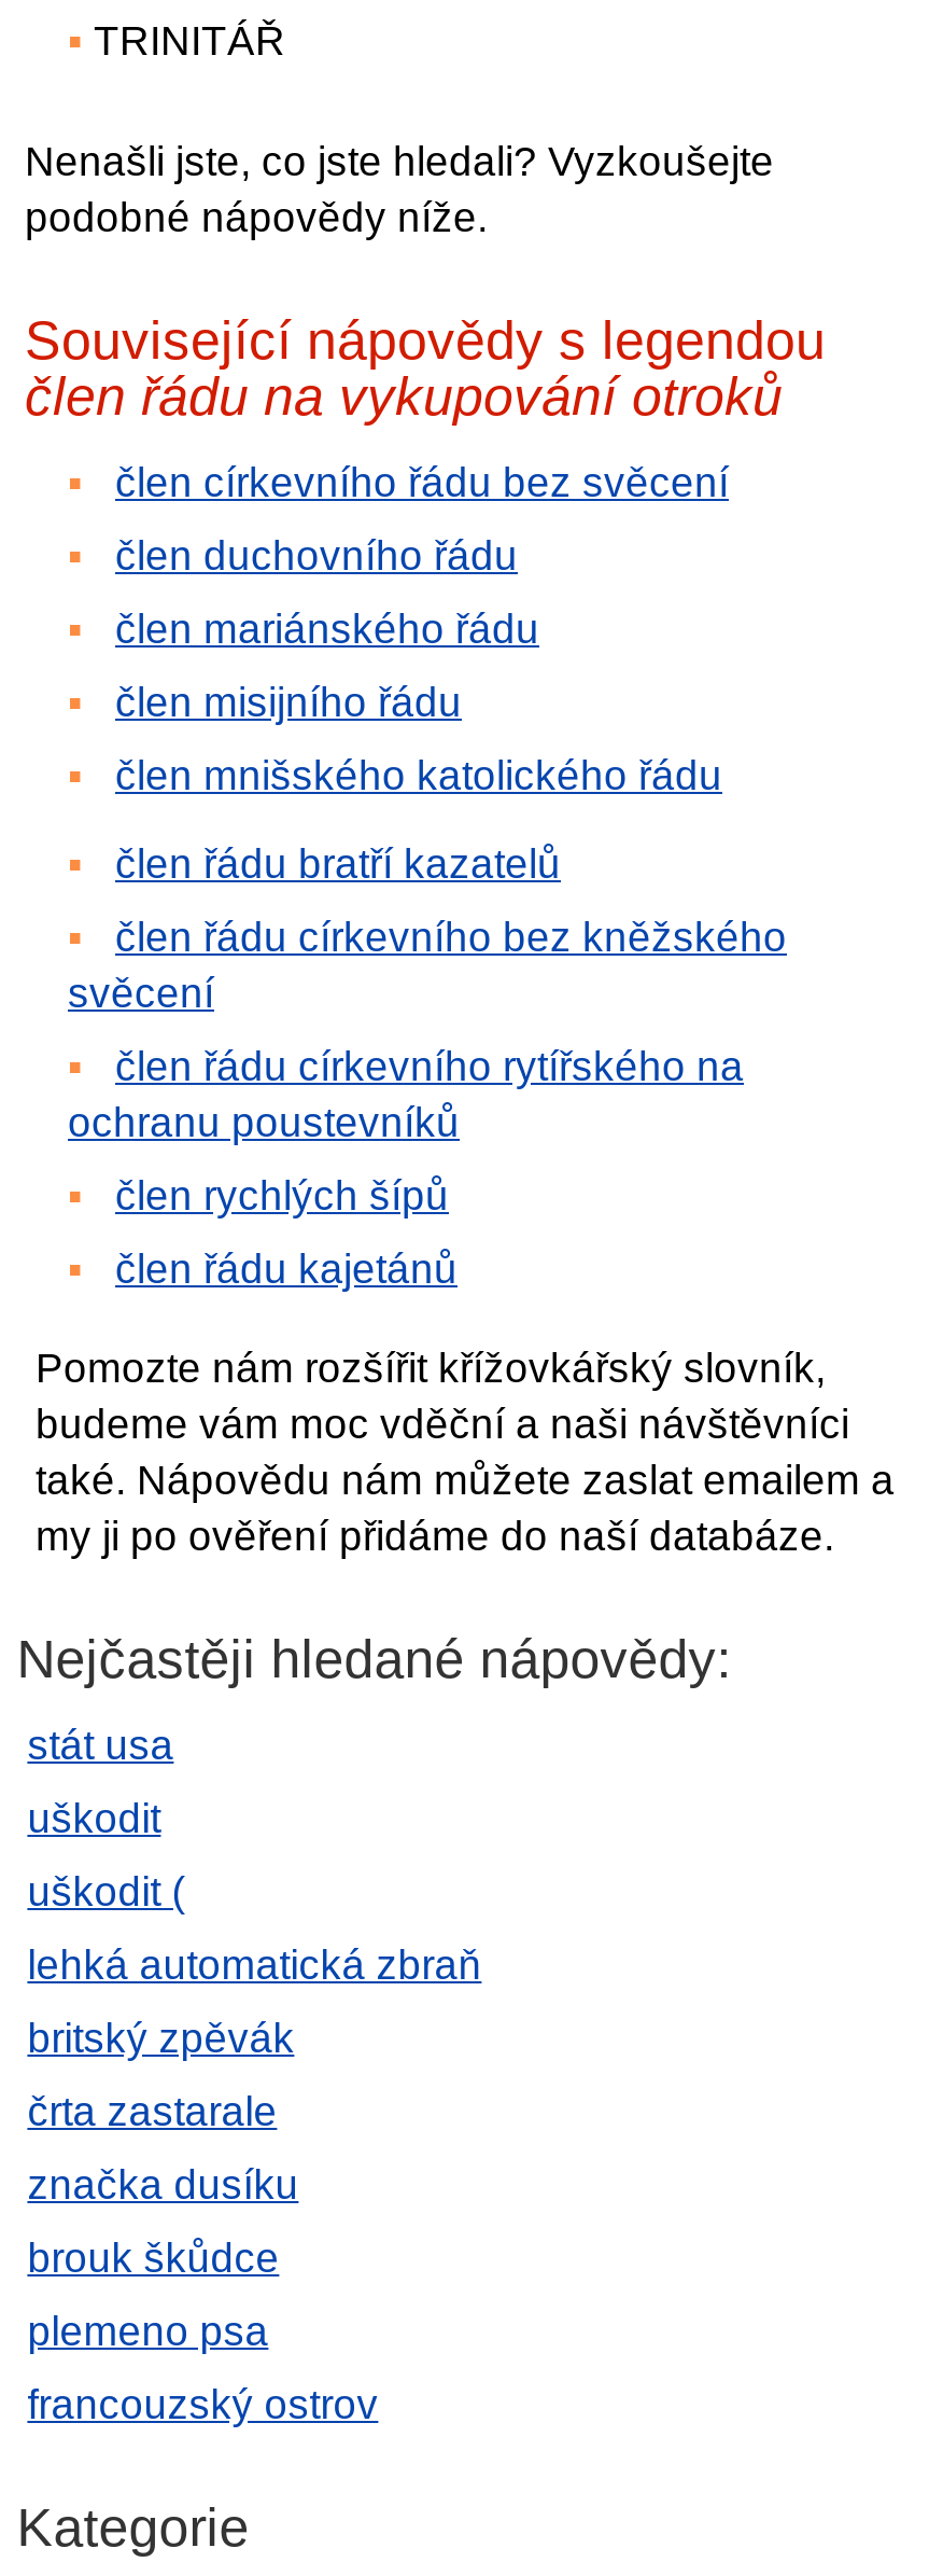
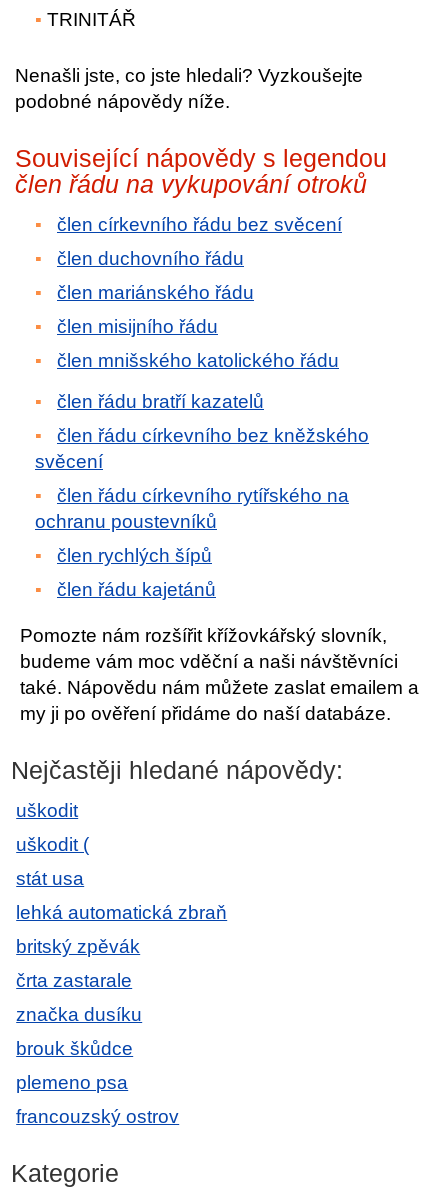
moved [27,1723,174,1768] -> [16,868,84,889]: stát usa
moved [27,1796,185,1914] -> [16,800,89,855]: uškodit | uškodit (

